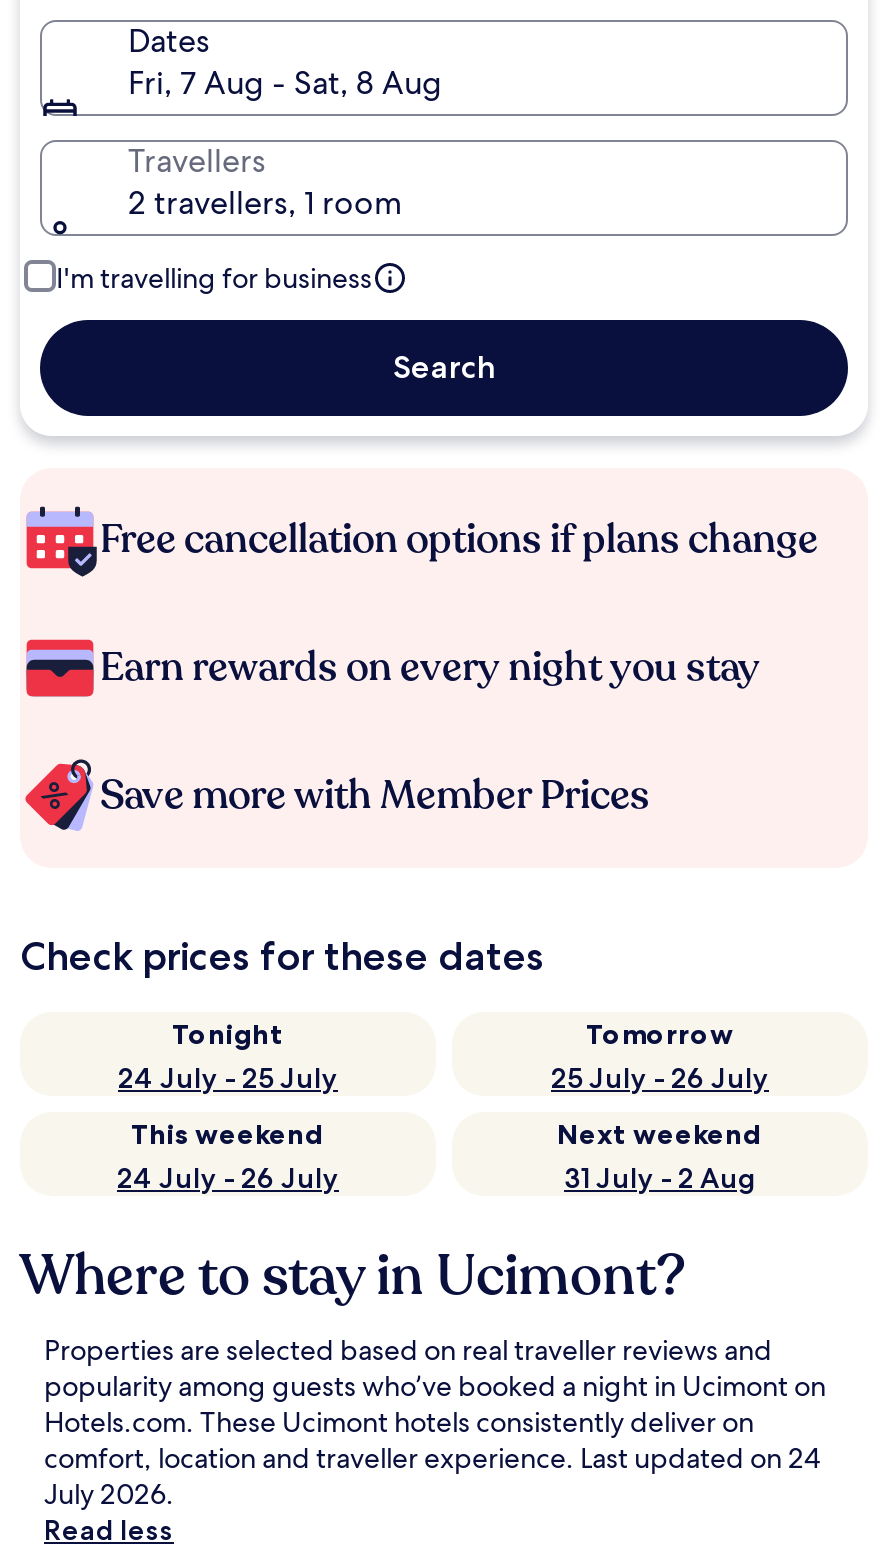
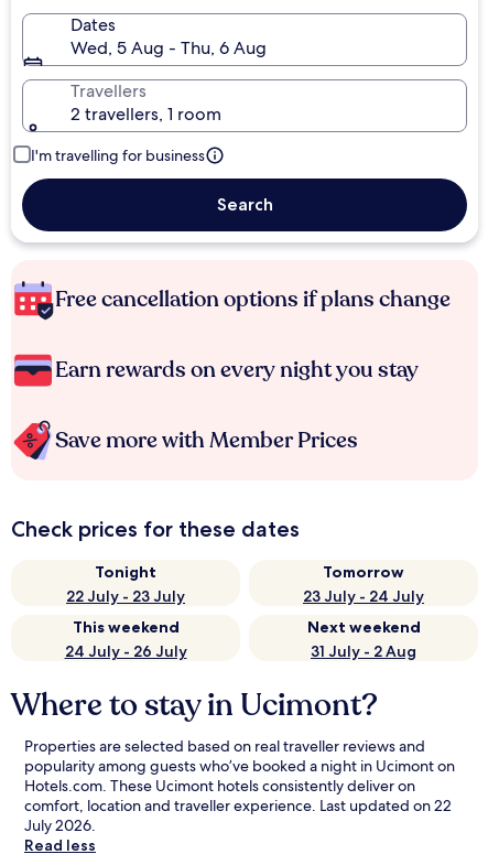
[128,62,442,104] Fri, 7 Aug - Sat, 8 Aug -> [71,36,267,60] Wed, 5 Aug - Thu, 6 Aug
[118,1060,338,1096] 24 July - 25 July -> [66,586,185,606] 22 July - 23 July
[551,1060,769,1096] 25 July - 26 July -> [303,586,424,606] 23 July - 24 July
[44,1440,820,1476] comfort, location and traveller experience. Last updated on 24 -> [24,796,452,815] comfort, location and traveller experience. Last updated on 22

